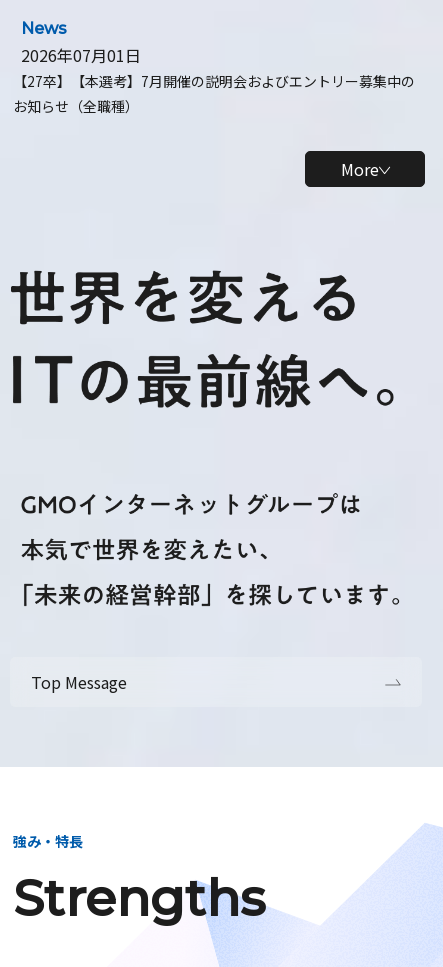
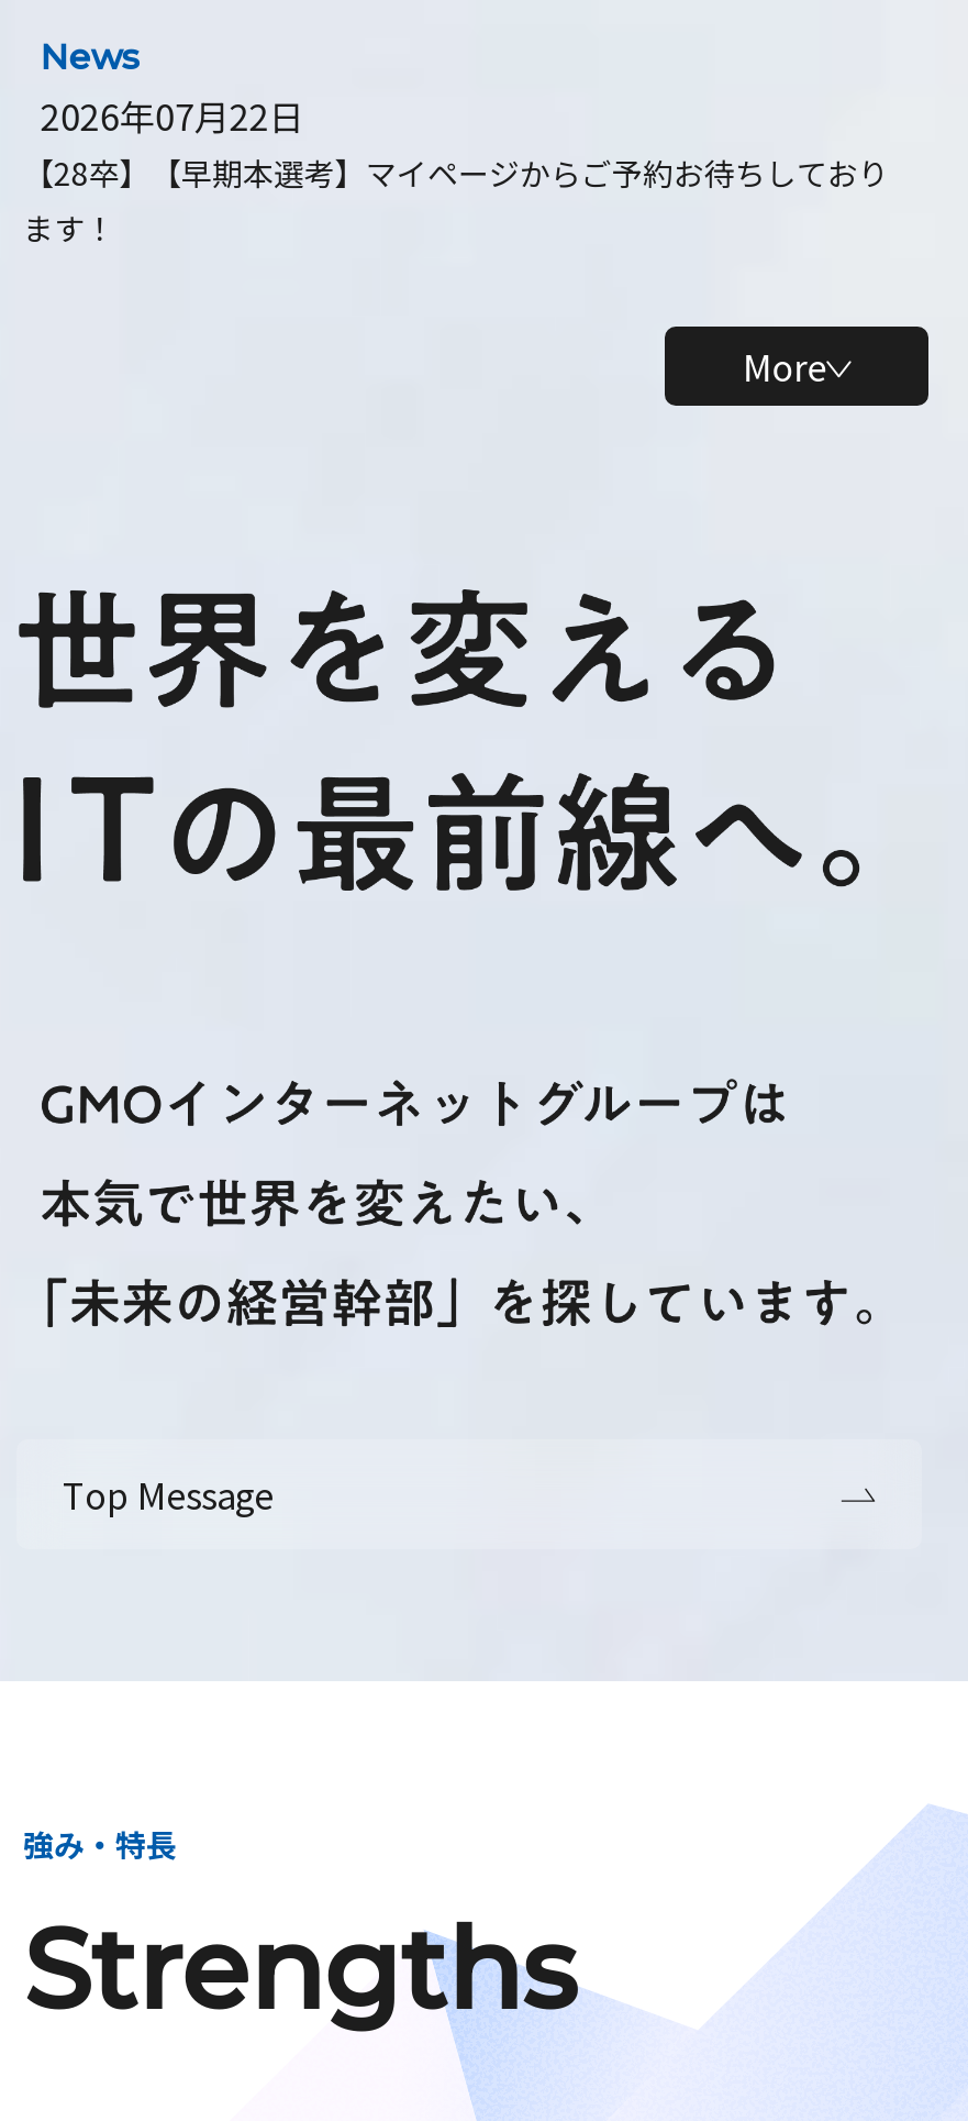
[13,43,415,116] 2026年07月01日 | 【27卒】【本選考】7月開催の説明会およびエントリー募集中の | お知らせ（全職種） -> [23,89,889,250] 2026年07月22日 | 【28卒】【早期本選考】マイページからご予約お待ちしており | ます！

